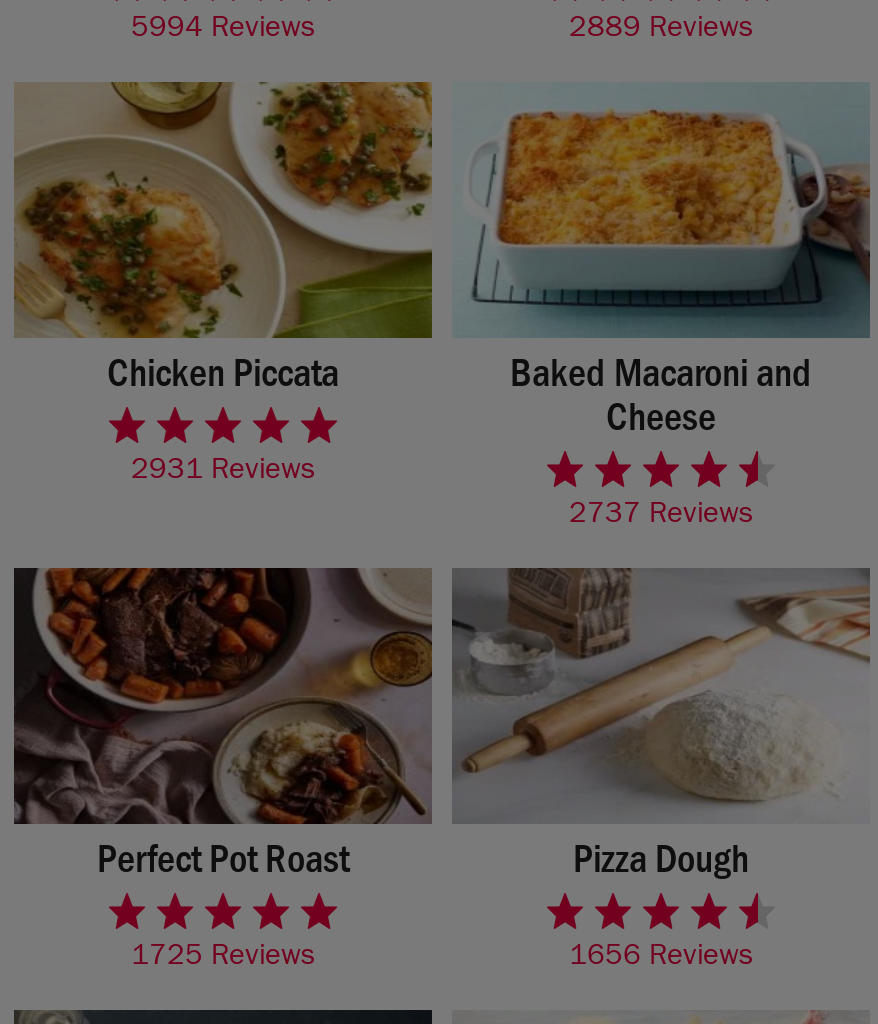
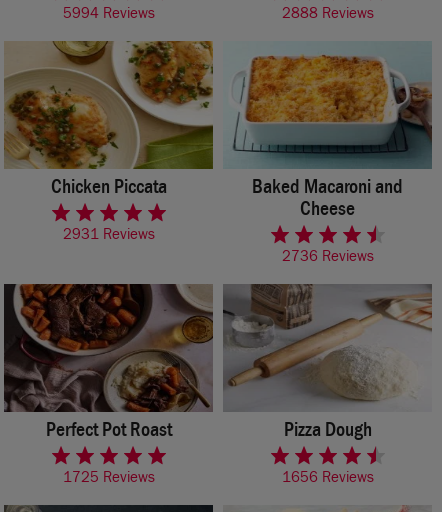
[569,16,753,46] 2889 Reviews -> [281,8,373,23] 2888 Reviews
[569,502,753,532] 2737 Reviews -> [281,251,373,266] 2736 Reviews

